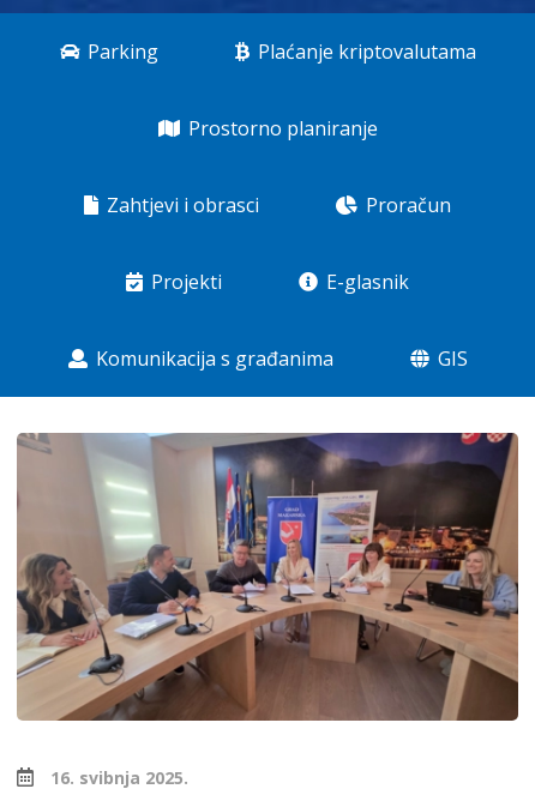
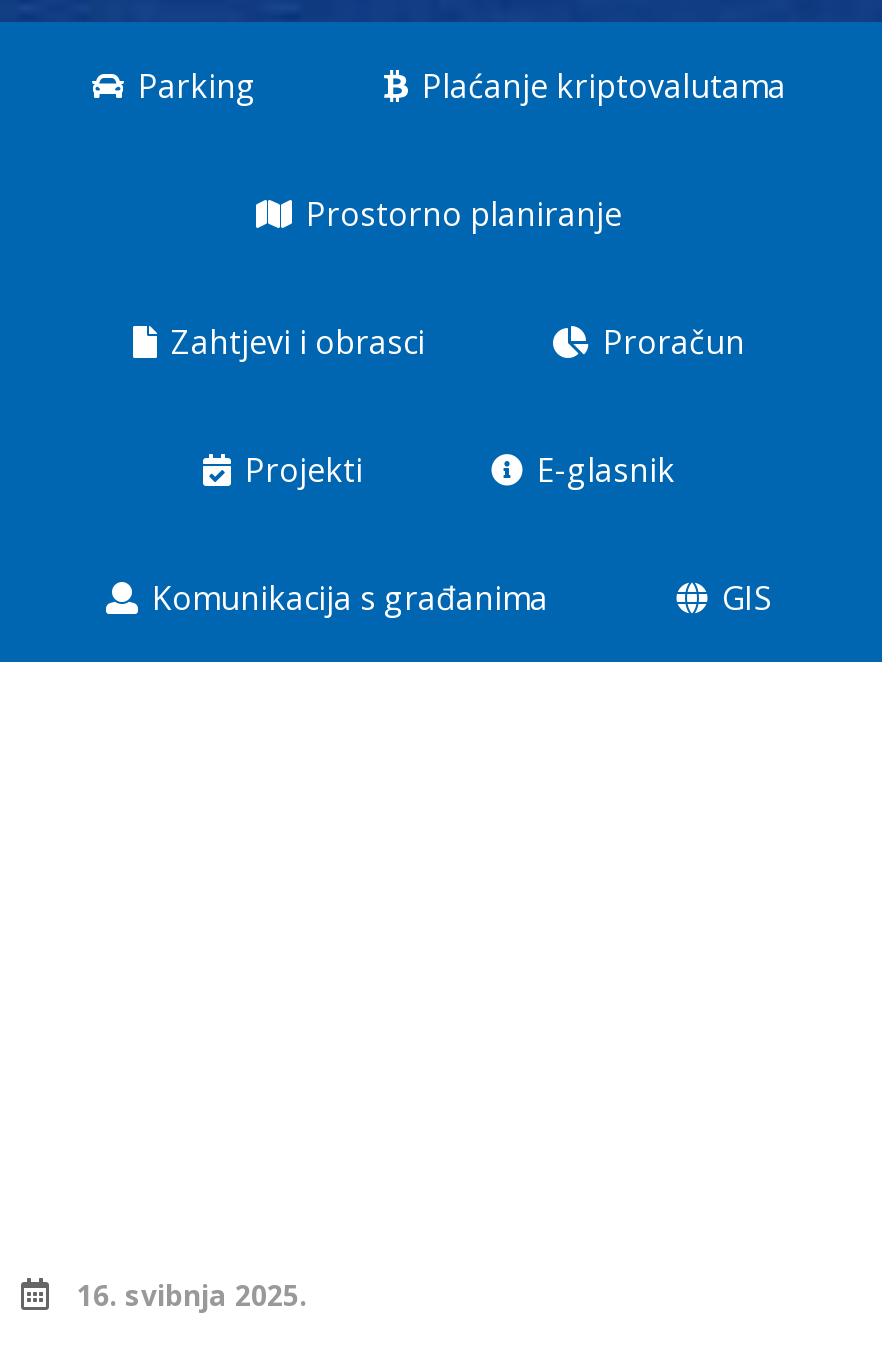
[16,432,519,722] [image] -> none

